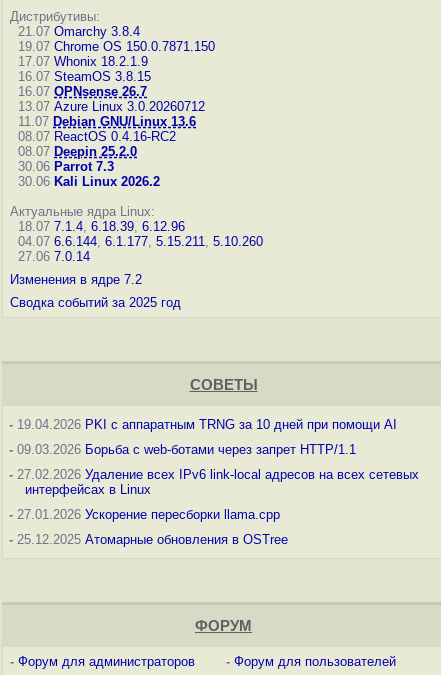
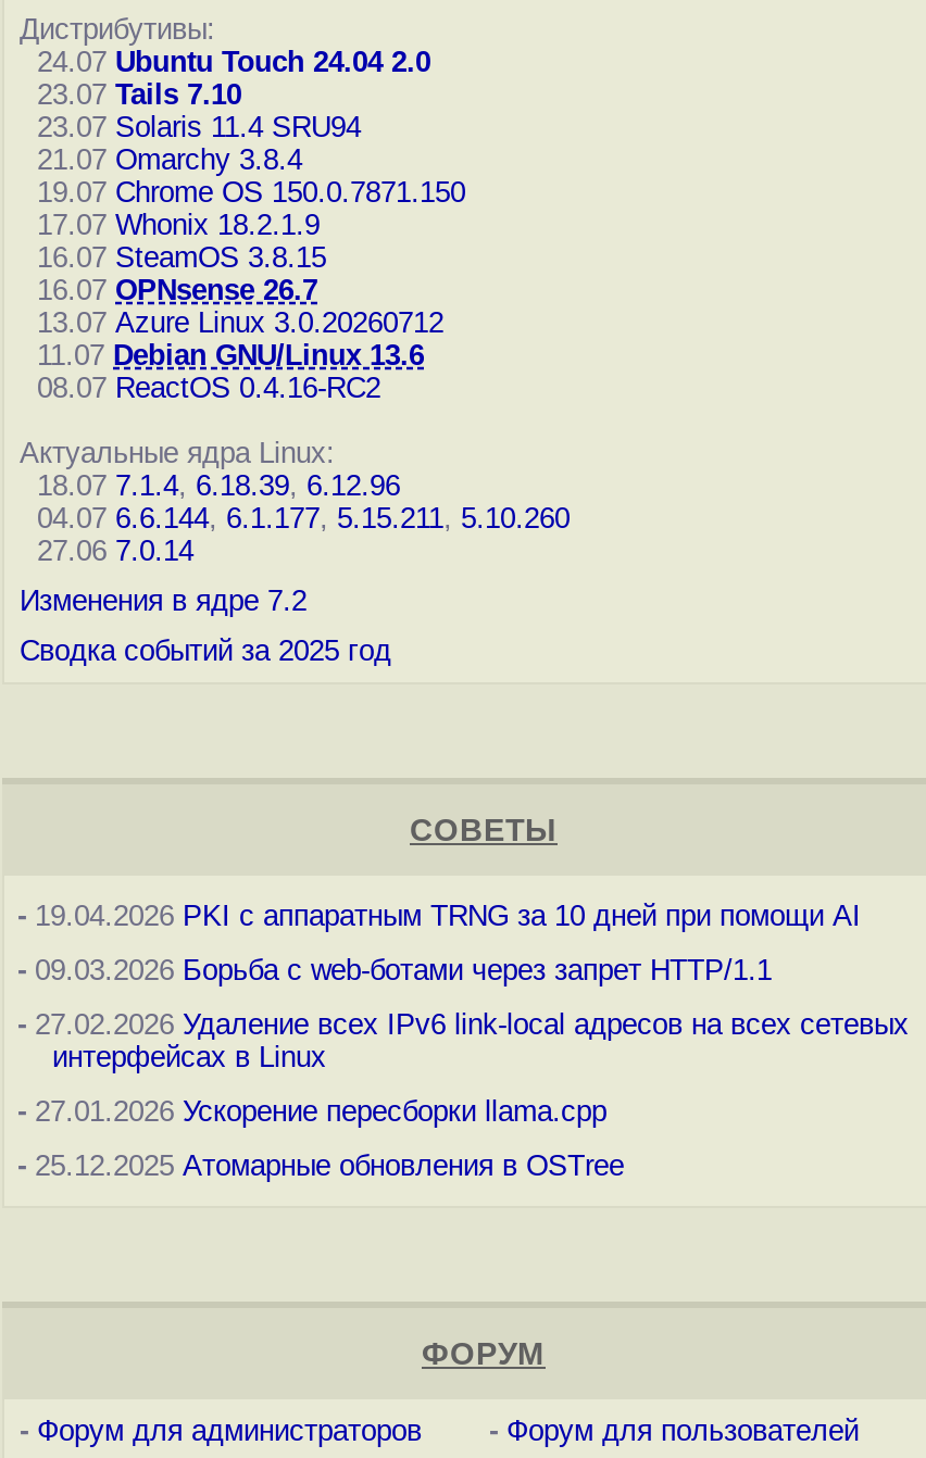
none -> [20,46,430,143] 24.07 Ubuntu Touch 24.04 2.0 | 23.07 Tails 7.10 | 23.07 Solaris 11.4 SRU94
moved [10,24,215,144] -> [20,143,465,404]: 21.07 Omarchy 3.8.4 | 19.07 Chrome OS 150.0.7871.150 | 17.07 Whonix 18.2.1.9 | 16.07 SteamOS 3.8.15 | 16.07 OPNsense 26.7 | 13.07 Azure Linux 3.0.20260712 | 11.07 Debian GNU/Linux 13.6 | 08.07 ReactOS 0.4.16-RC2
[10,144,160,189] 08.07 Deepin 25.2.0 | 30.06 Parrot 7.3 | 30.06 Kali Linux 2026.2 -> none

